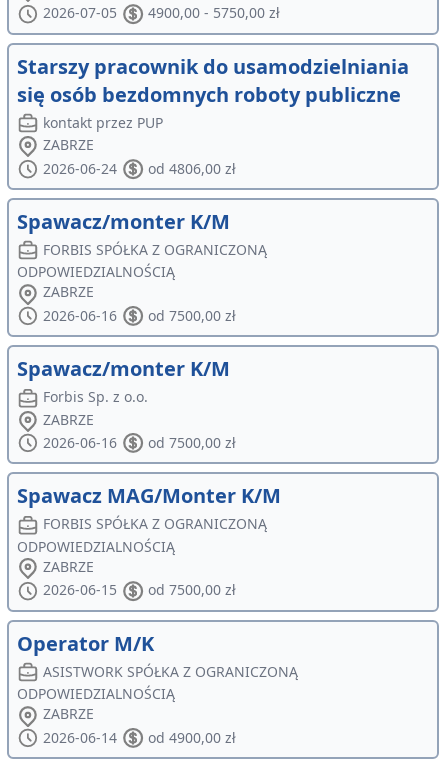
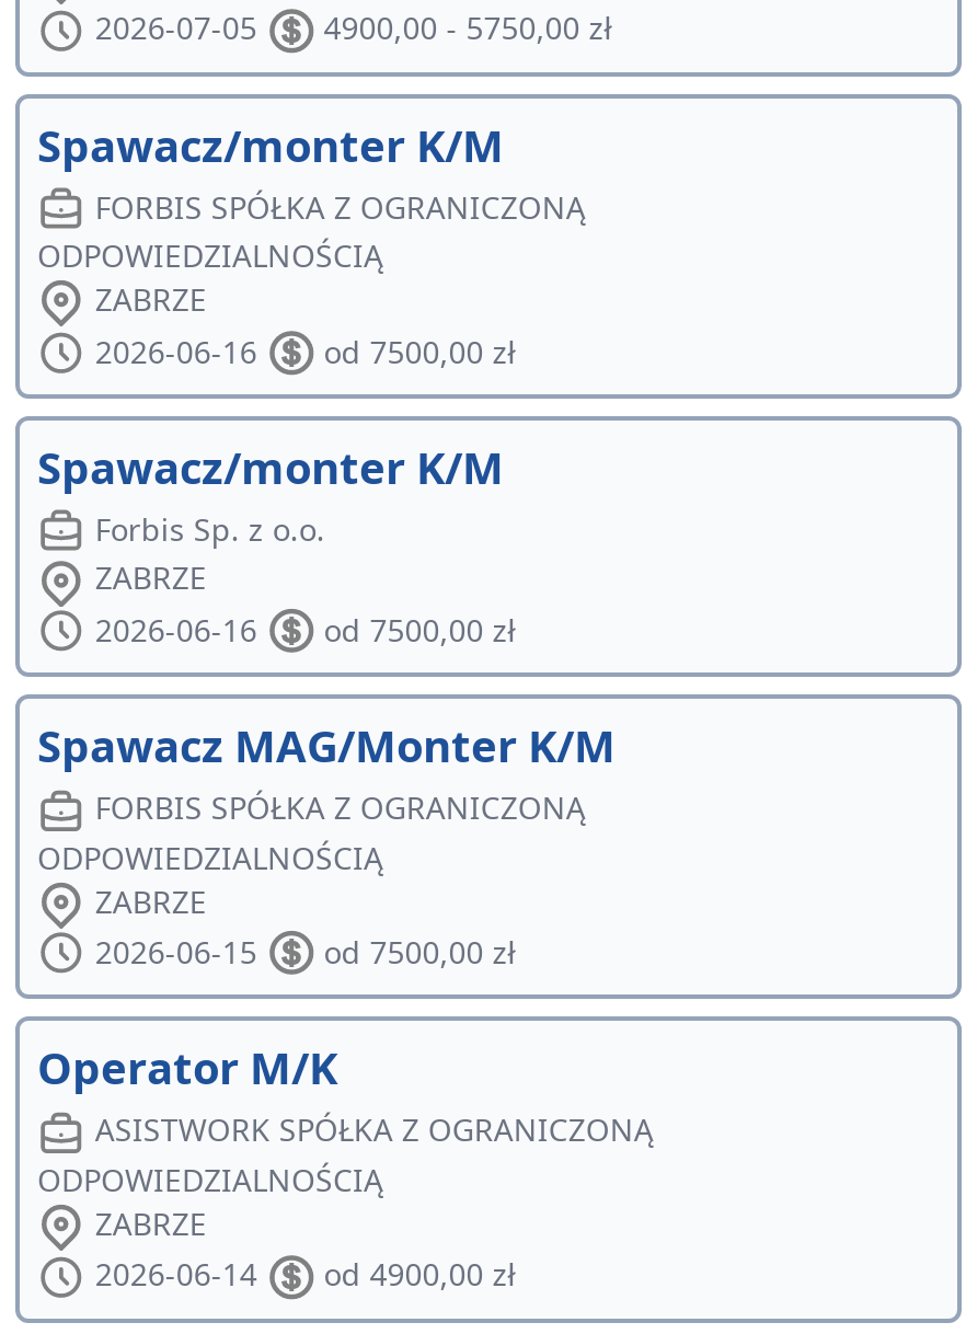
[17,53,409,178] Starszy pracownik do usamodzielniania | się osób bezdomnych roboty publiczne | kontakt przez PUP | ZABRZE | 2026-06-24 | od 4806,00 zł -> none

